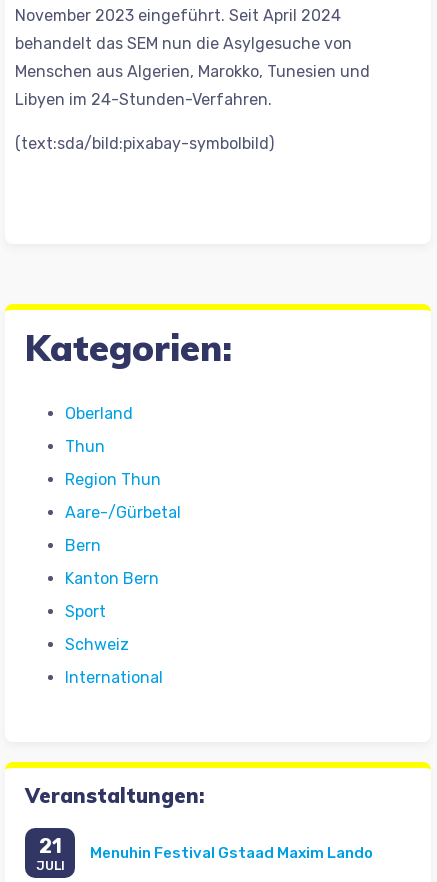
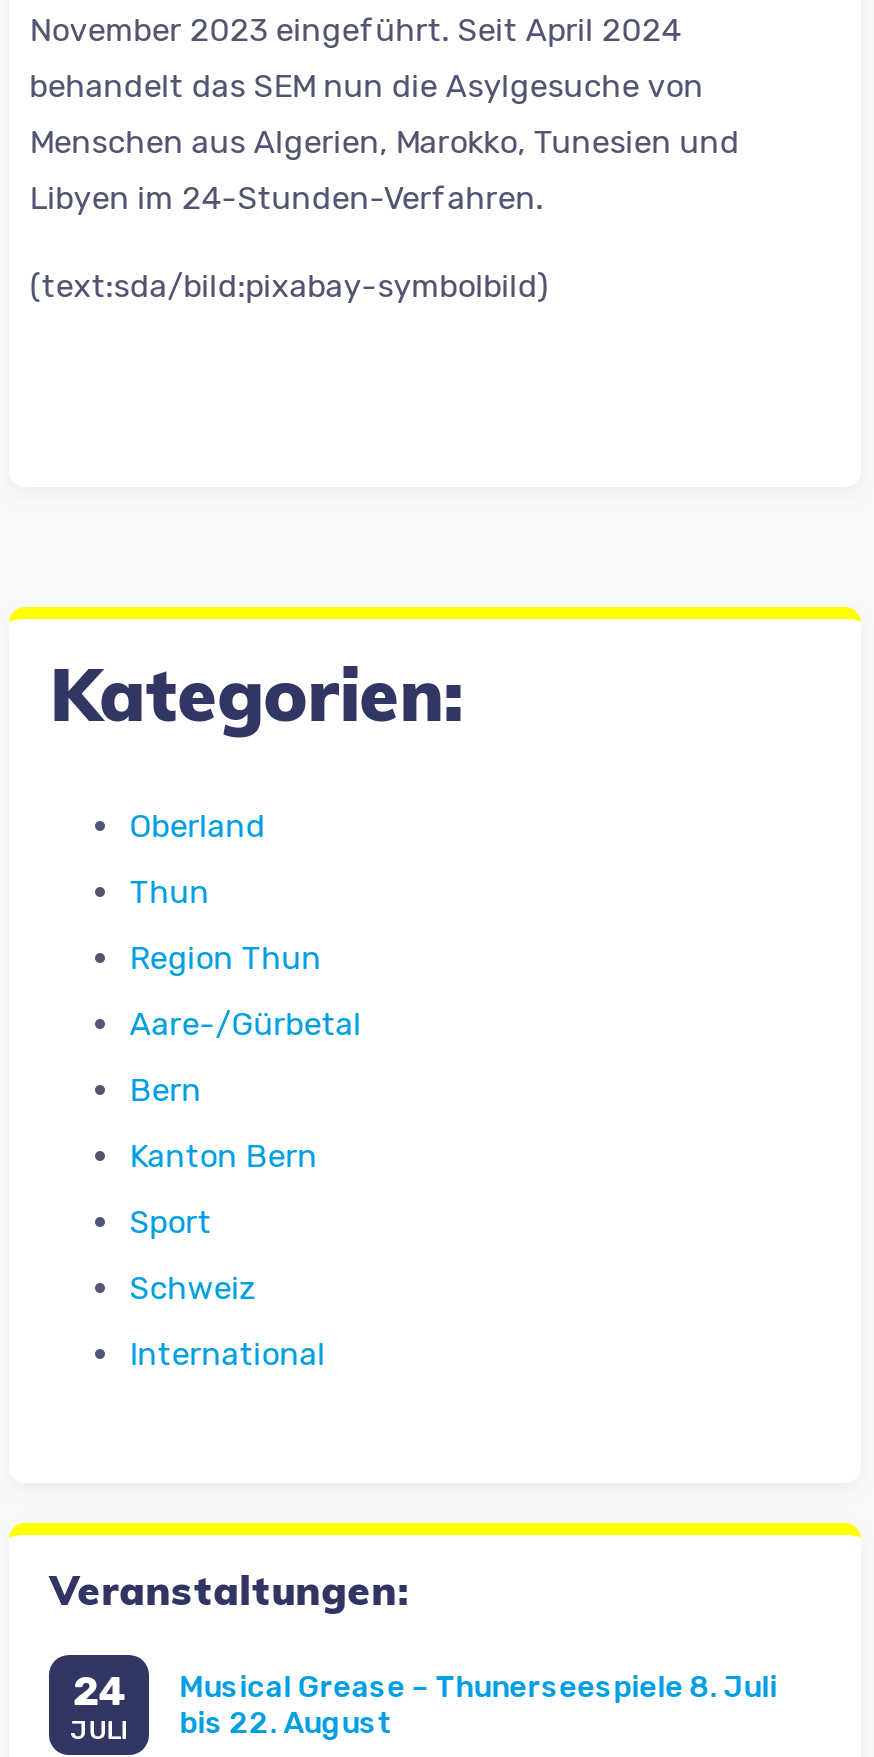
[39,833,62,857] 21 -> [72,1666,126,1714] 24
[90,844,373,862] Menuhin Festival Gstaad Maxim Lando -> [179,1669,777,1741] Musical Grease – Thunerseespiele 8. Juli | bis 22. August

